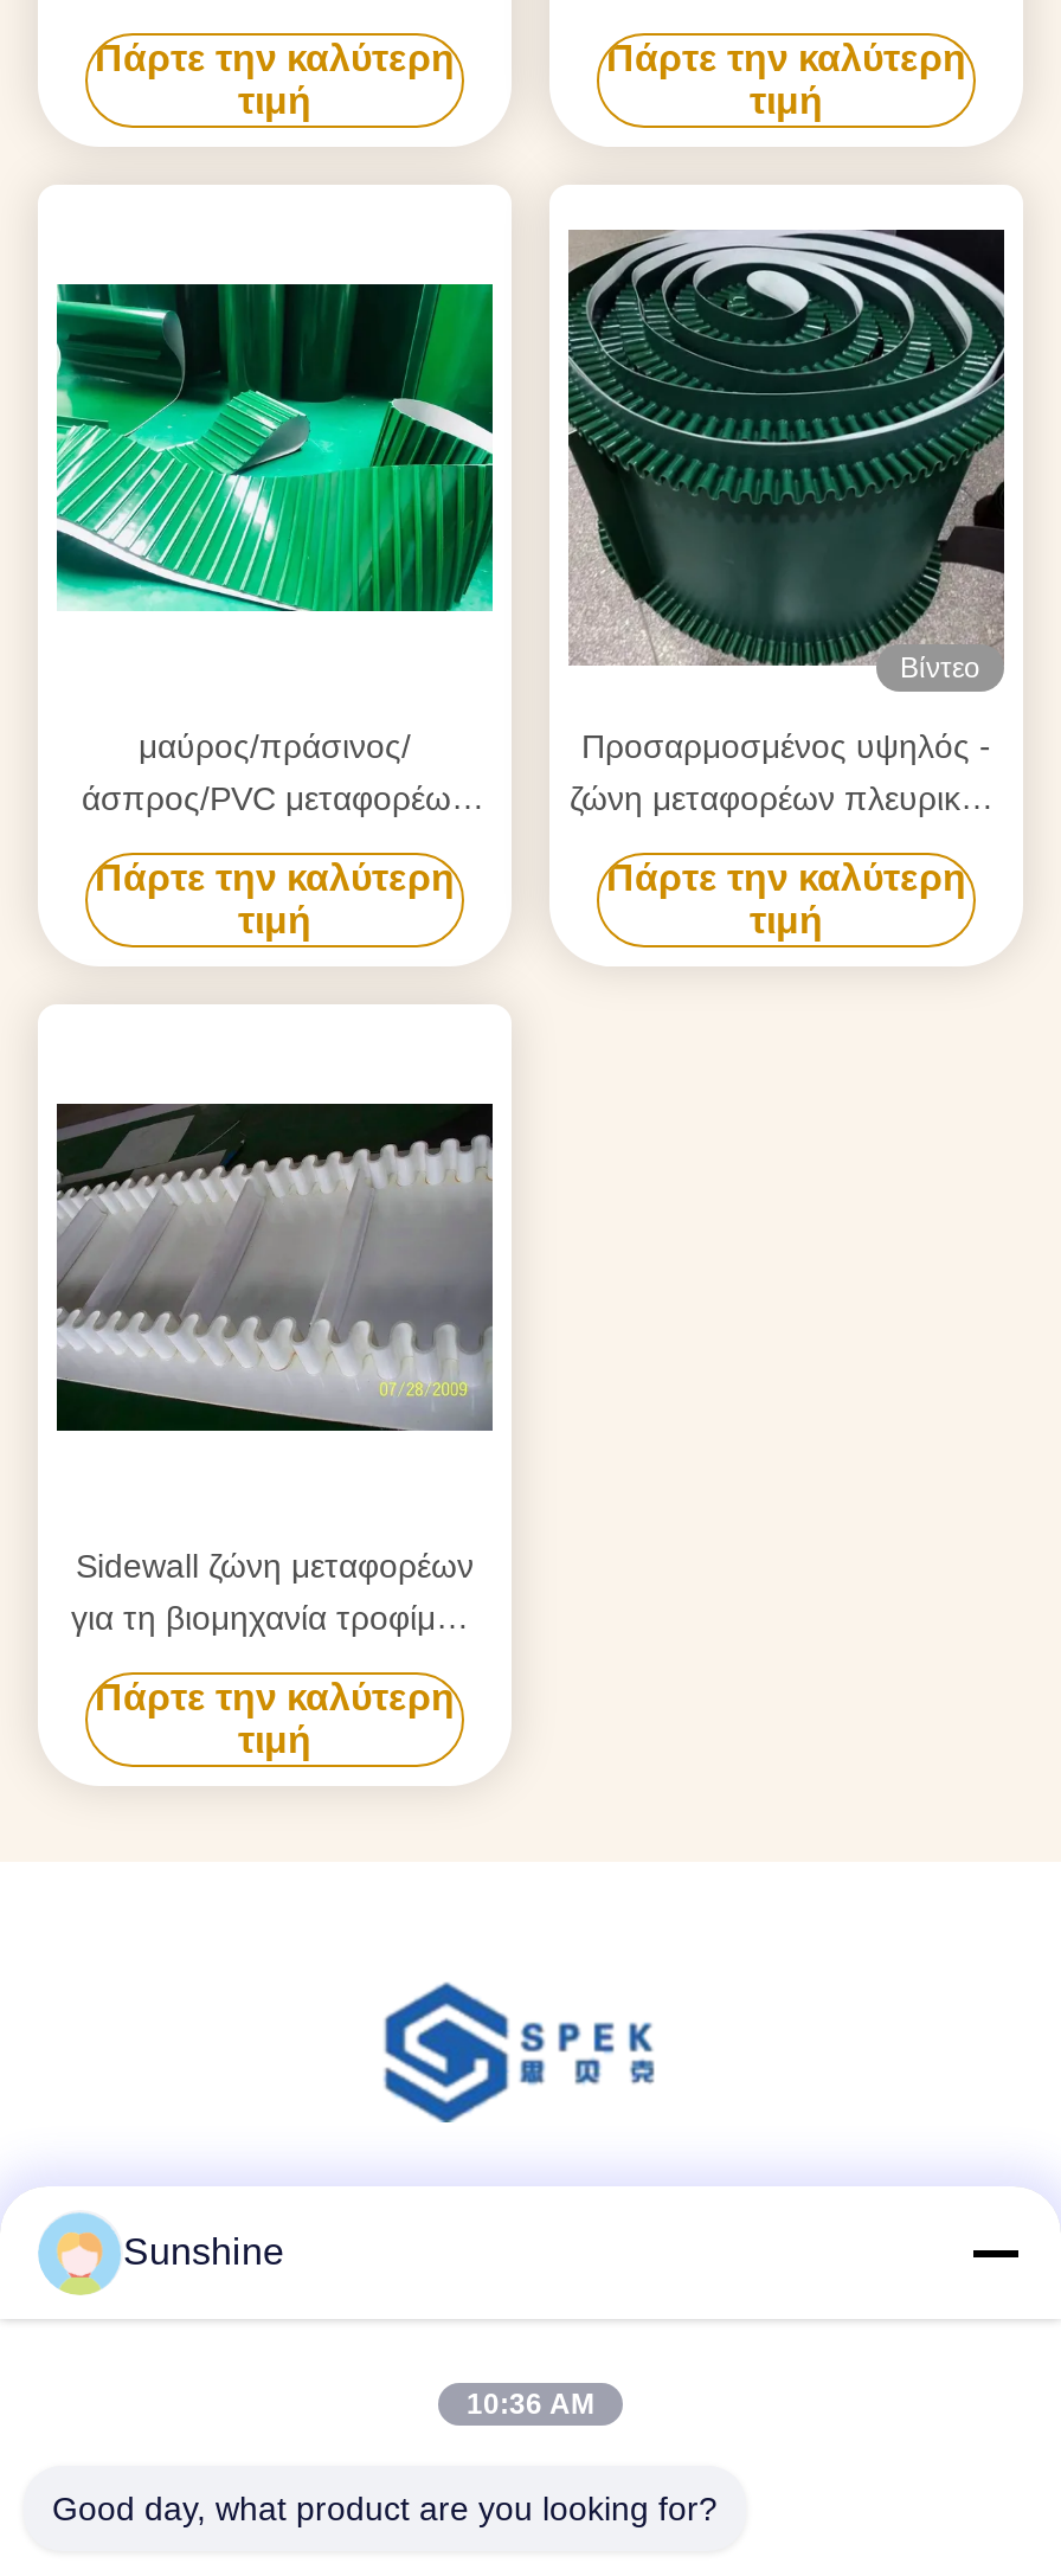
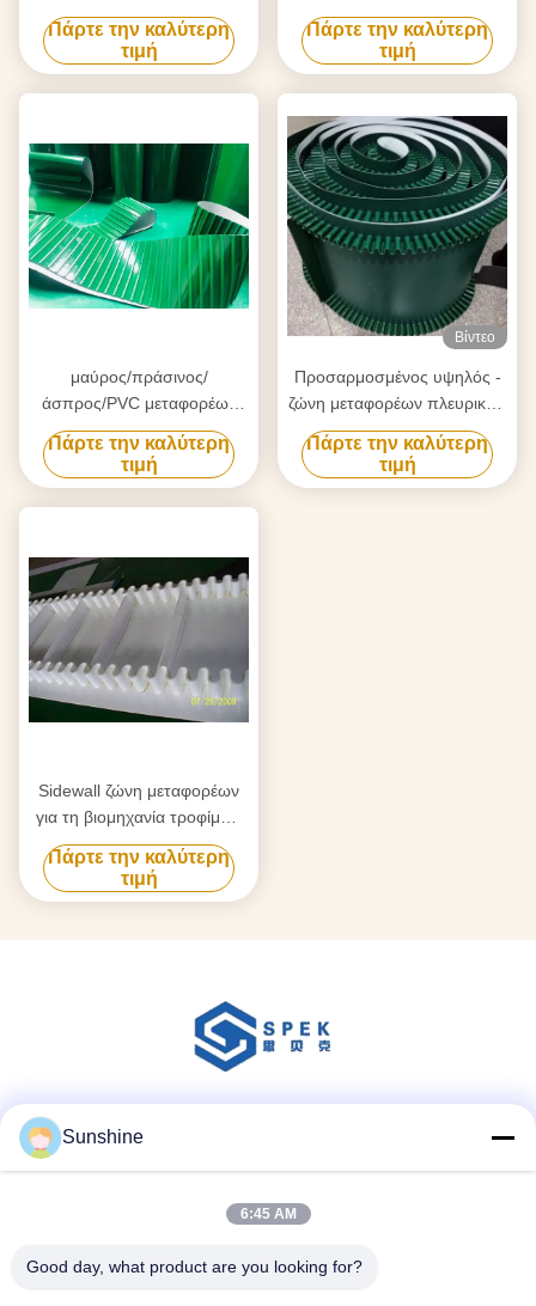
[467,2388,594,2421] 10:36 AM -> [240,1206,296,1222] 6:45 AM

